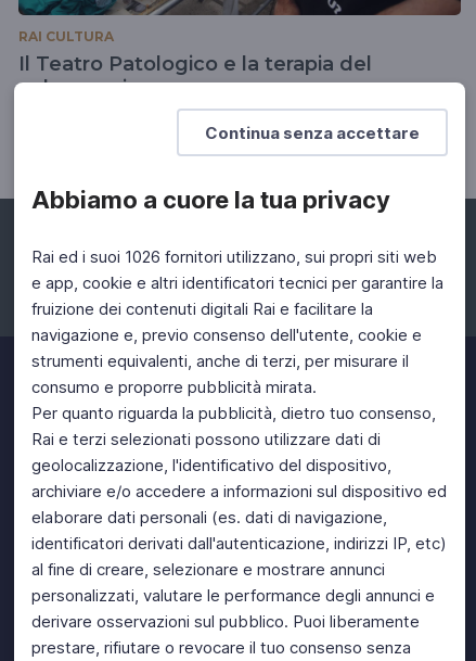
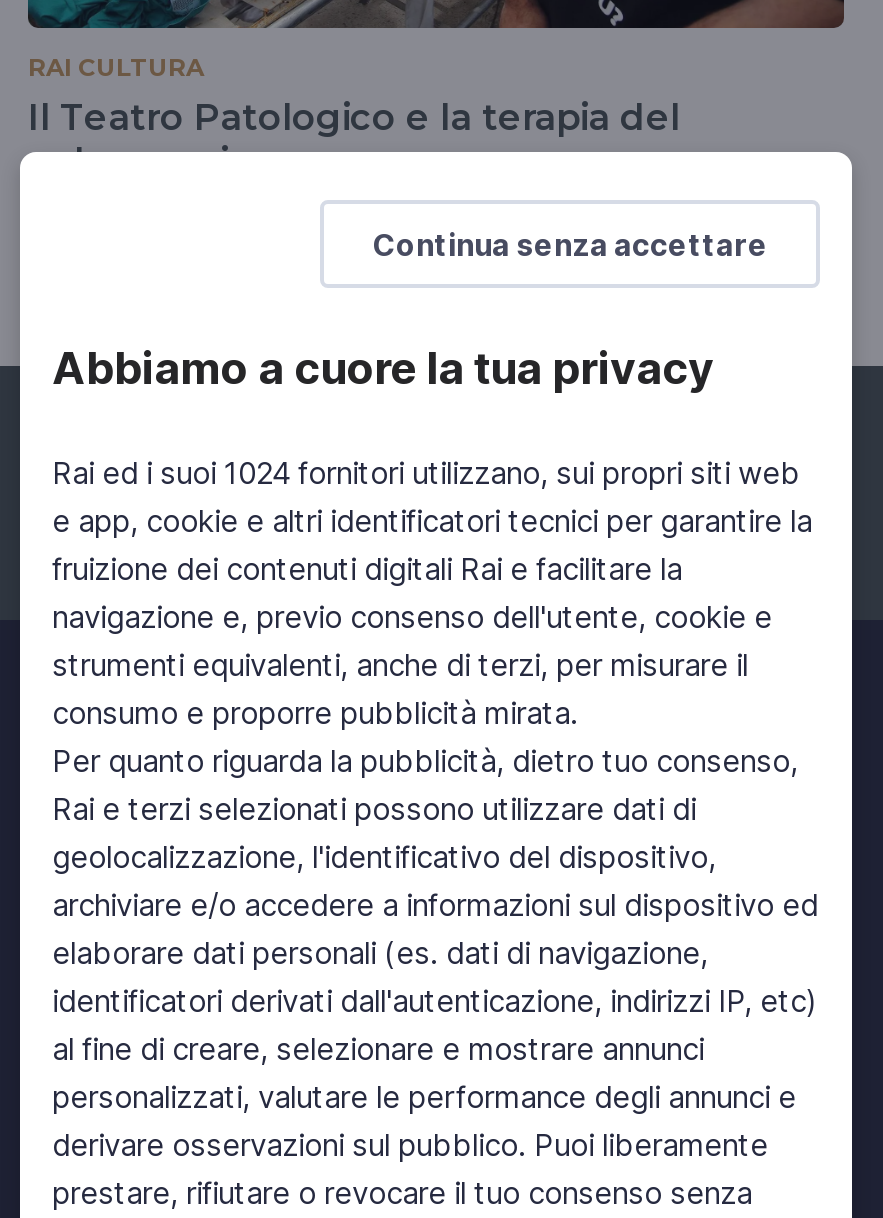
[31,246,437,267] Rai ed i suoi 1026 fornitori utilizzano, sui propri siti web -> [52,454,800,492] Rai ed i suoi 1024 fornitori utilizzano, sui propri siti web

